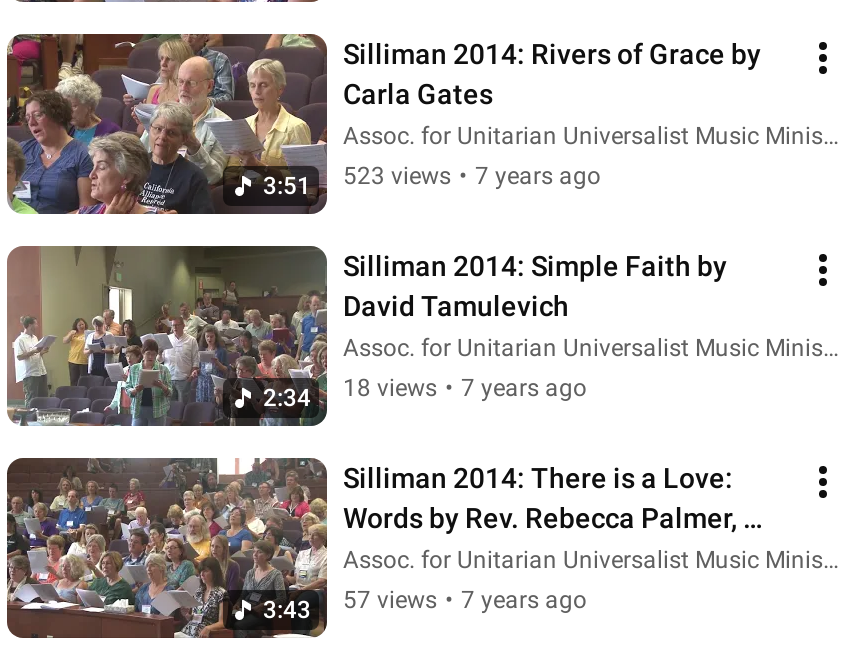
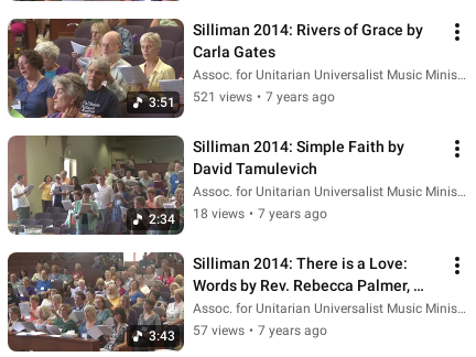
[343,162,601,190] 523 views • 7 years ago -> [193,89,335,105] 521 views • 7 years ago

